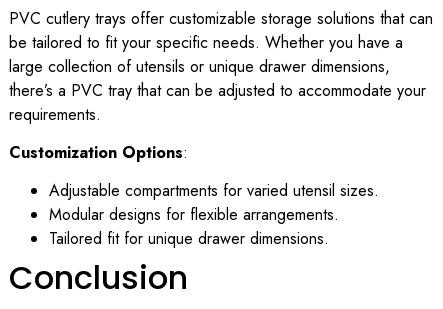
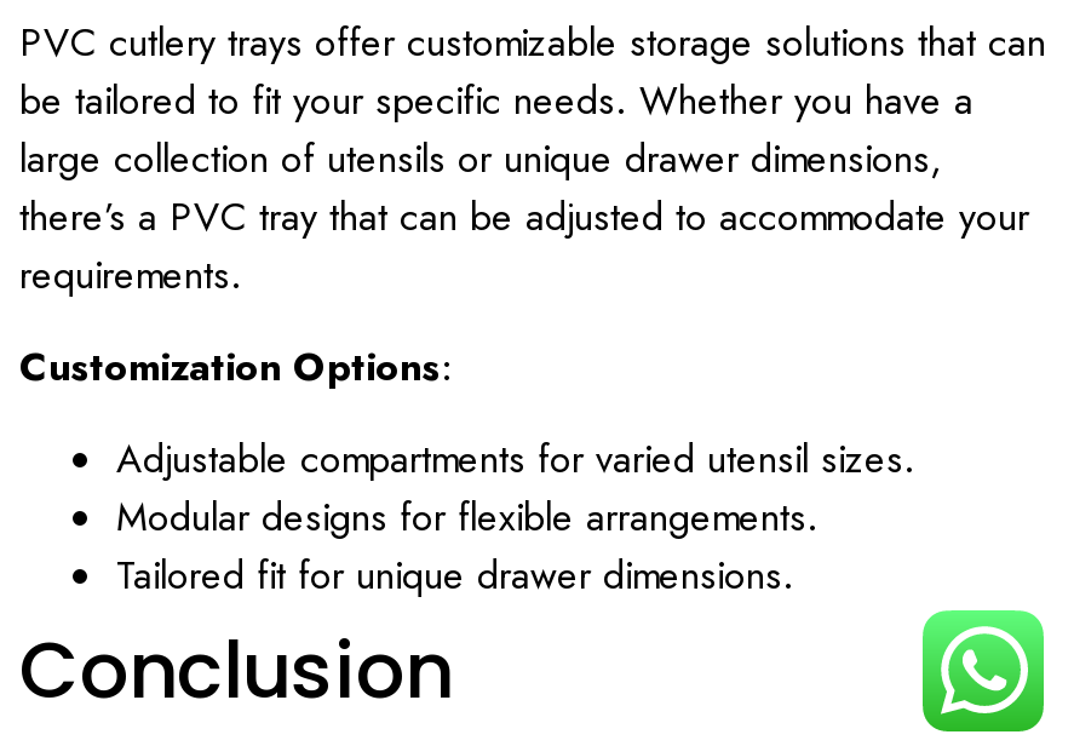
none -> [920,608,1046,734] [image]

